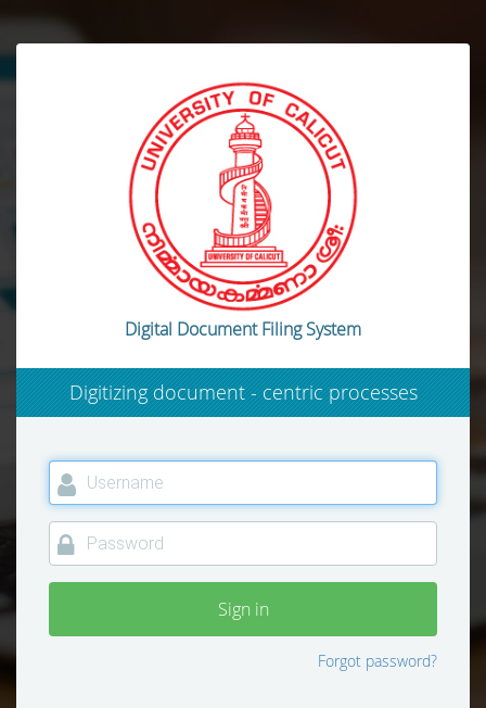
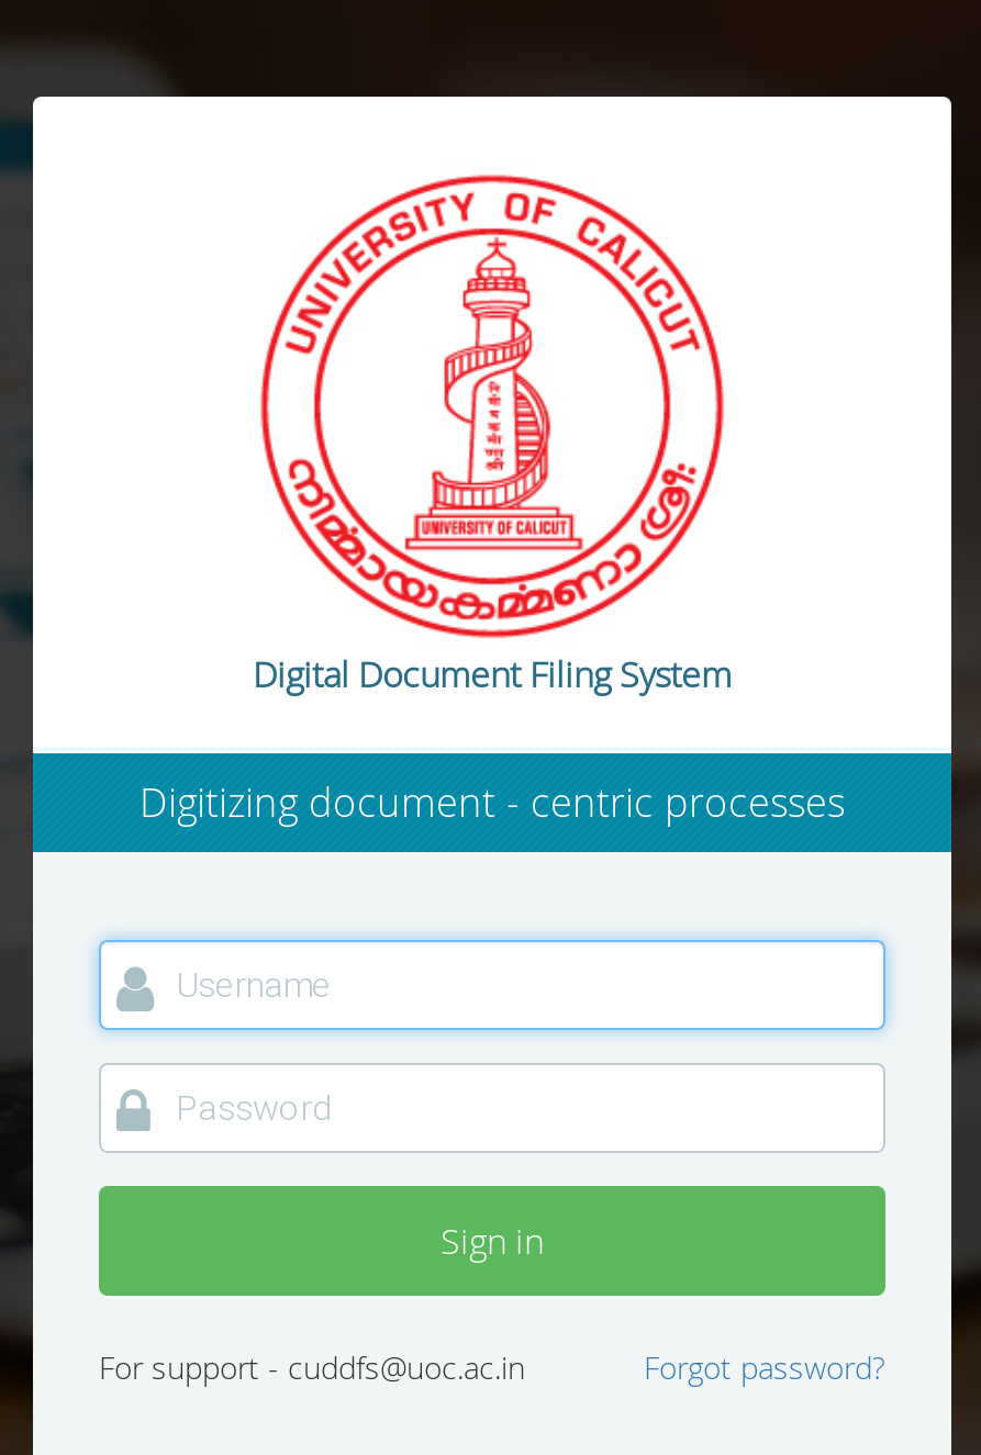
none -> [99,1346,525,1388] For support - cuddfs@uoc.ac.in

